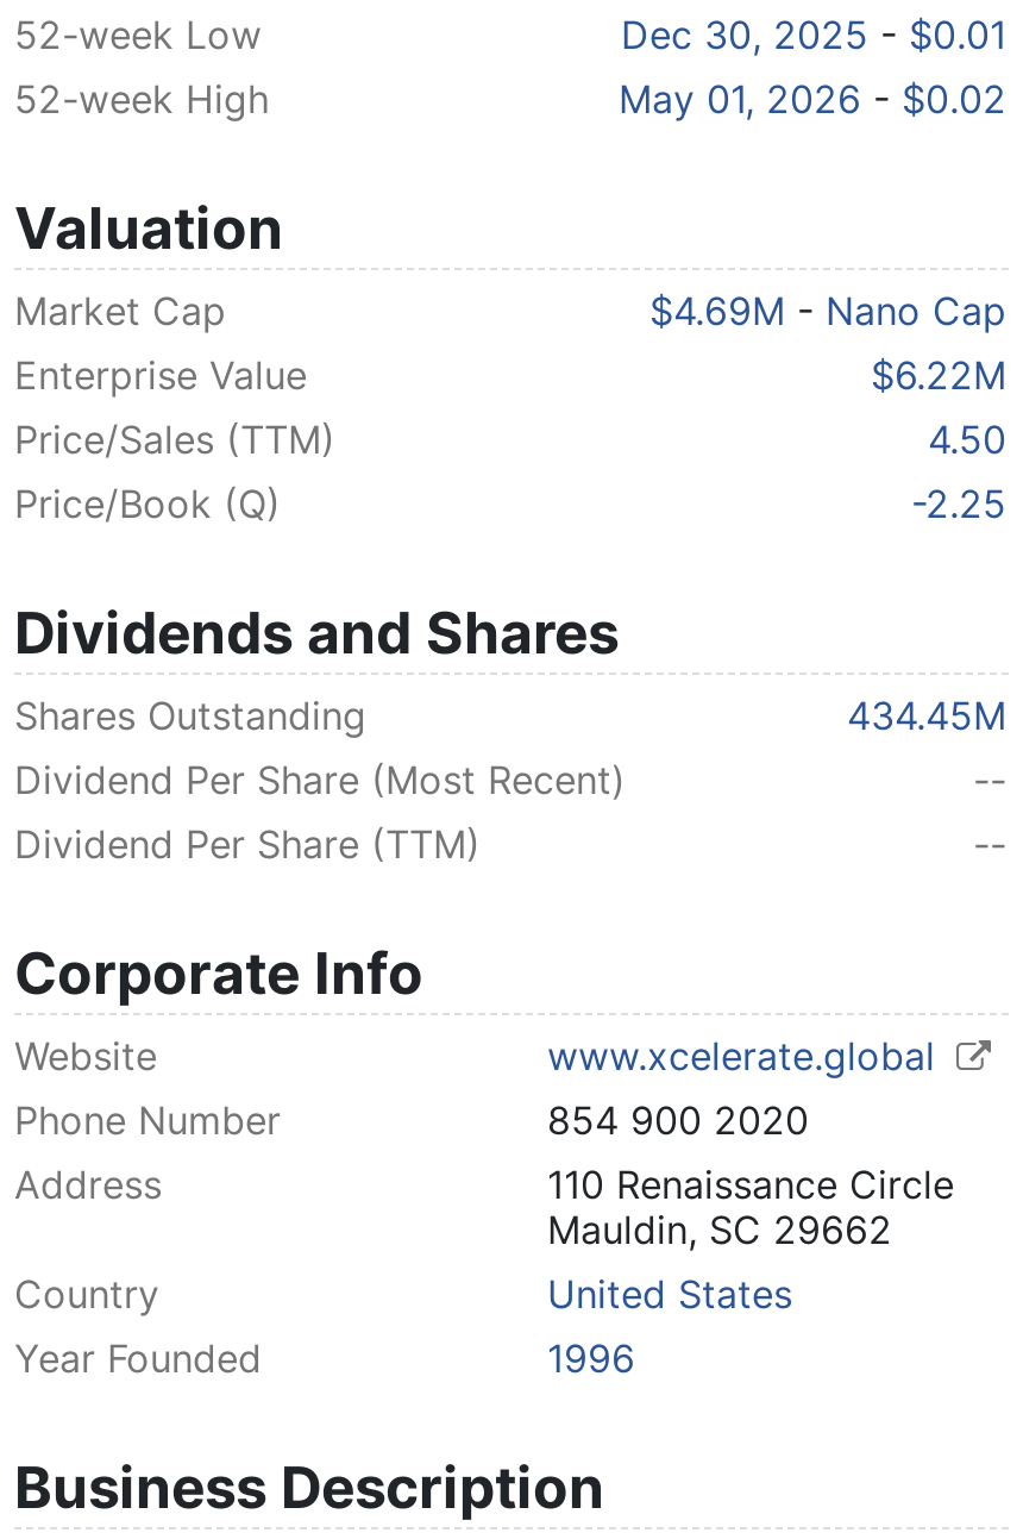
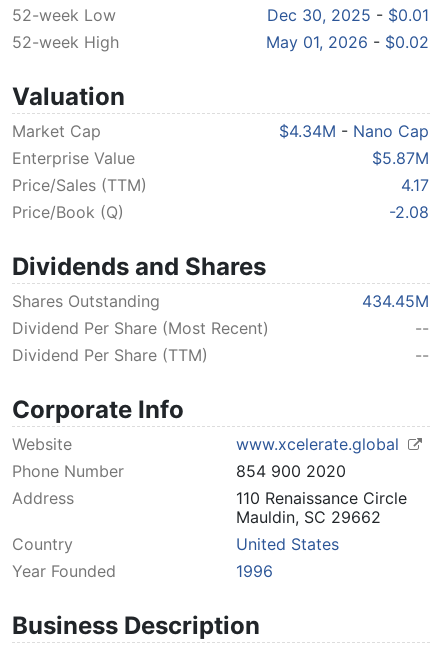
[649,286,1006,334] $4.69M - Nano Cap -> [279,121,429,141] $4.34M - Nano Cap
[871,350,1006,398] $6.22M -> [372,148,429,168] $5.87M
[928,415,1006,462] 4.50 -> [401,175,429,195] 4.17
[911,479,1006,527] -2.25 -> [389,202,429,222] -2.08

